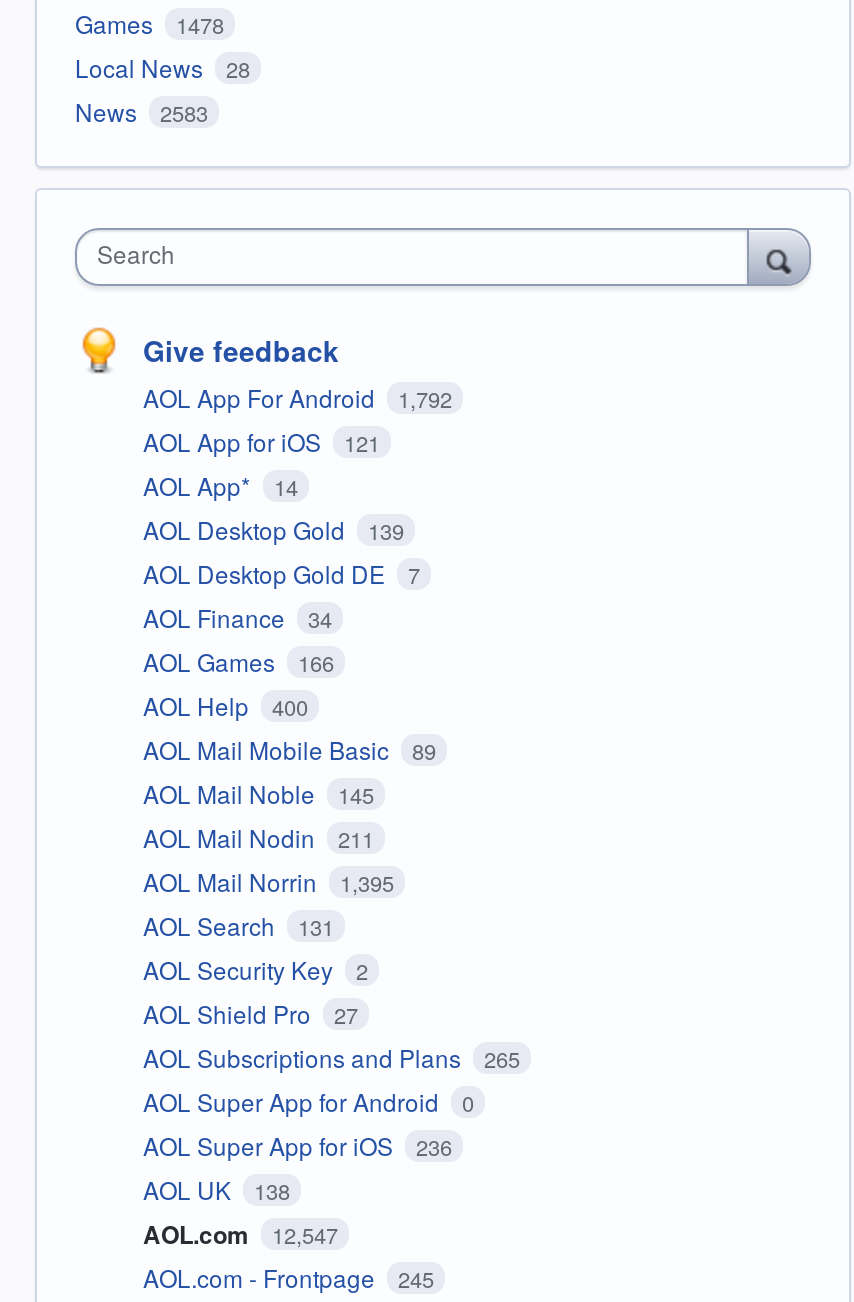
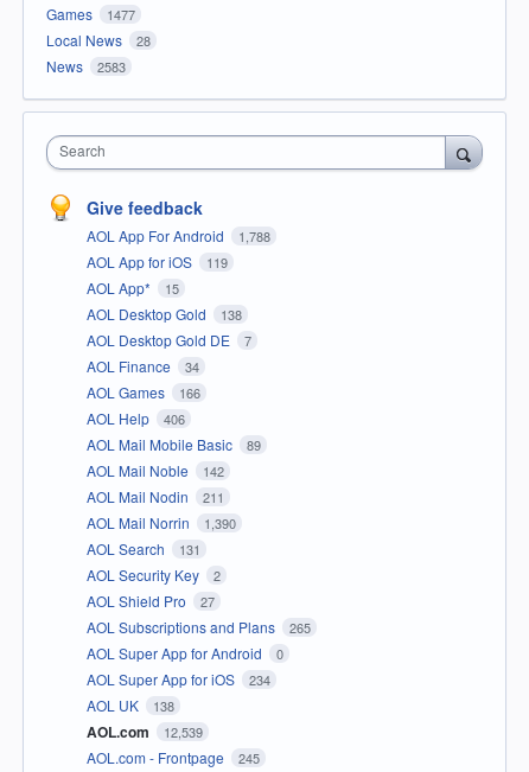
[75,7,224,41] Games 1478 -> [46,4,135,24] Games 1477
[143,381,452,415] AOL App For Android 1,792 -> [87,226,270,246] AOL App For Android 1,788
[143,425,380,459] AOL App for iOS 121 -> [87,252,227,272] AOL App for iOS 119
[143,469,298,503] AOL App* 14 -> [87,278,179,298] AOL App* 15
[143,513,404,547] AOL Desktop Gold 139 -> [87,304,241,324] AOL Desktop Gold 138
[143,689,308,723] AOL Help 400 -> [87,408,184,428] AOL Help 406
[143,777,374,811] AOL Mail Noble 145 -> [87,460,224,481] AOL Mail Noble 142
[143,865,394,899] AOL Mail Norrin 1,395 -> [87,513,235,533] AOL Mail Norrin 1,390
[143,1129,452,1163] AOL Super App for iOS 236 -> [87,669,270,689] AOL Super App for iOS 234
[143,1217,338,1253] AOL.com 12,547 -> [87,721,202,743] AOL.com 12,539

